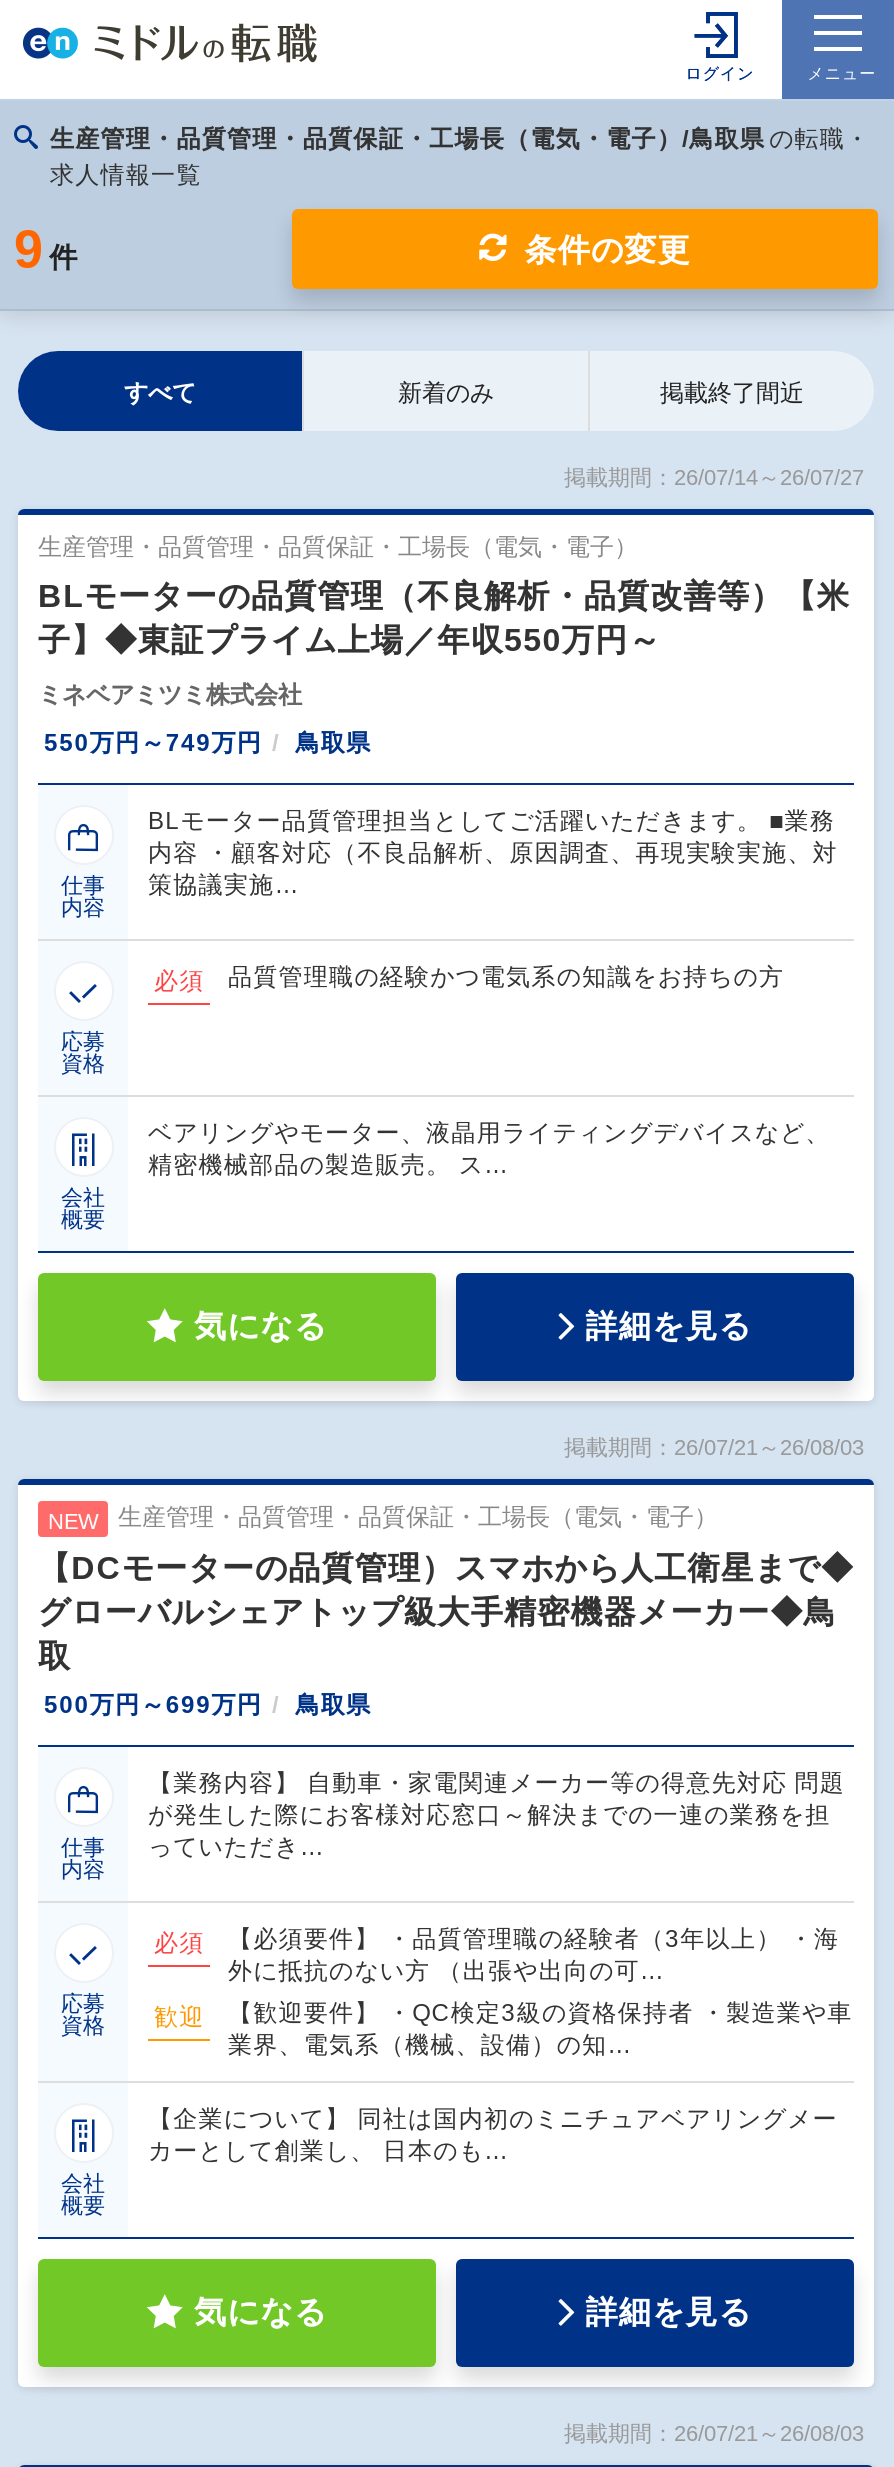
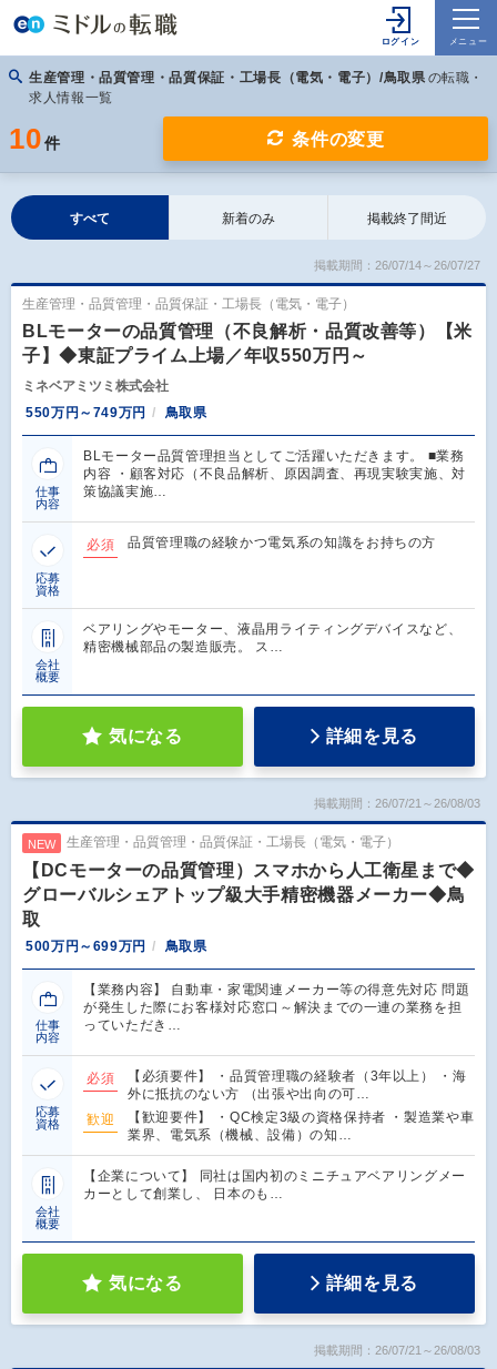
[14,218,79,278] 9 件 -> [9,121,61,155] 10 件

